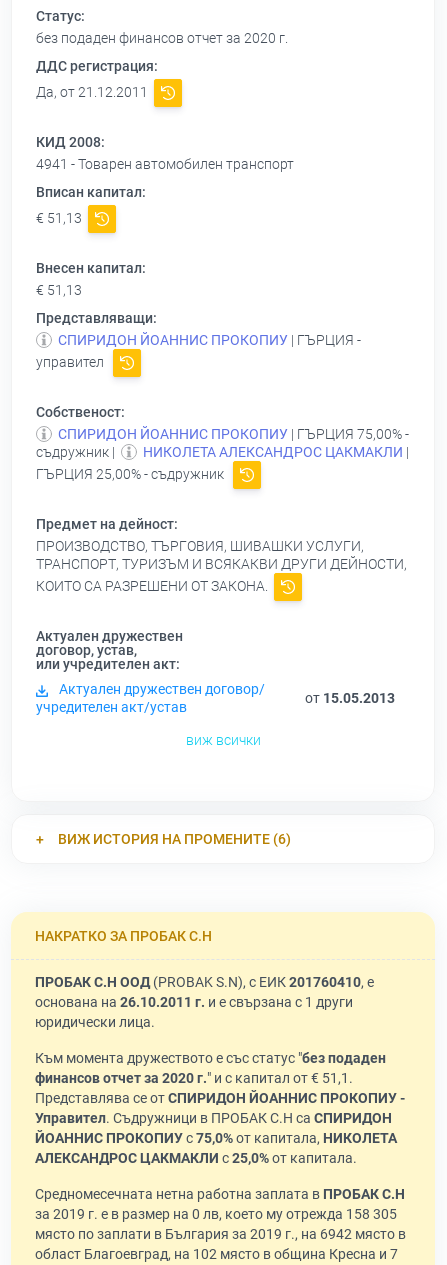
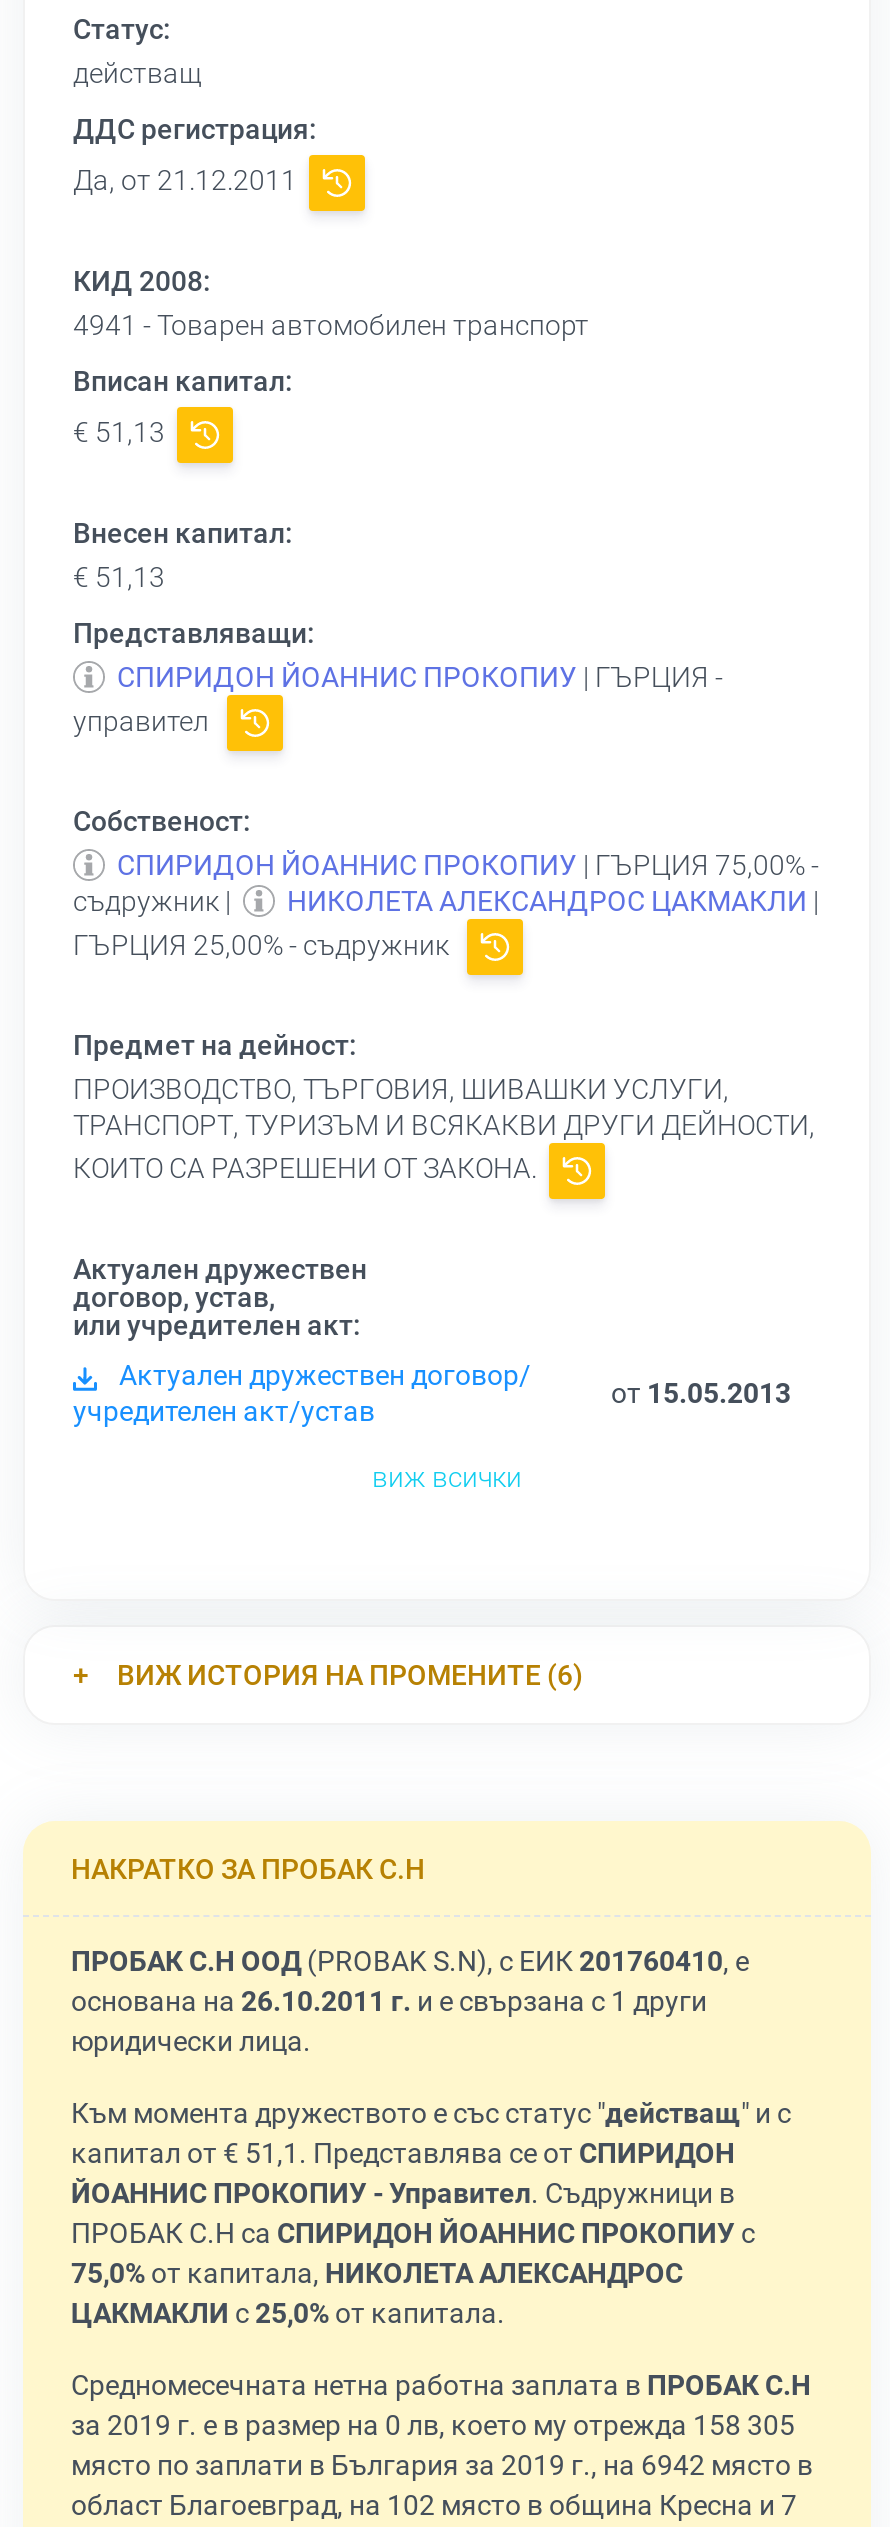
[36,30,288,46] без подаден финансов отчет за 2020 г. -> [73,58,201,90] действащ
[35,1050,405,1166] Към момента дружеството е със статус " без подаден | финансов отчет за 2020 г." и с капитал от € 51,1. | Представлява се от СПИРИДОН ЙОАННИС ПРОКОПИУ - | Управител. Съдружници в ПРОБАК С.Н са СПИРИДОН | ЙОАННИС ПРОКОПИУ с 75,0% от капитала, НИКОЛЕТА | АЛЕКСАНДРОС ЦАКМАКЛИ с 25,0% от капитала. -> [71,2098,791,2330] Към момента дружеството е със статус " действащ" и с | капитал от € 51,1. Представлява се от СПИРИДОН | ЙОАННИС ПРОКОПИУ - Управител. Съдружници в | ПРОБАК С.Н са СПИРИДОН ЙОАННИС ПРОКОПИУ с | 75,0% от капитала, НИКОЛЕТА АЛЕКСАНДРОС | ЦАКМАКЛИ с 25,0% от капитала.

